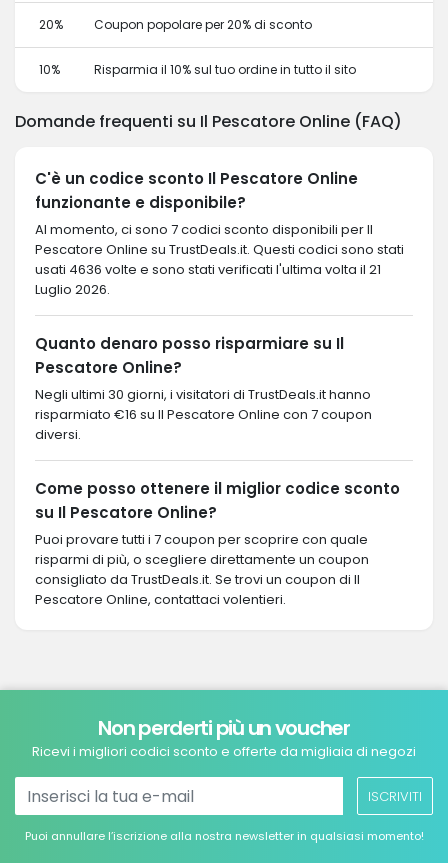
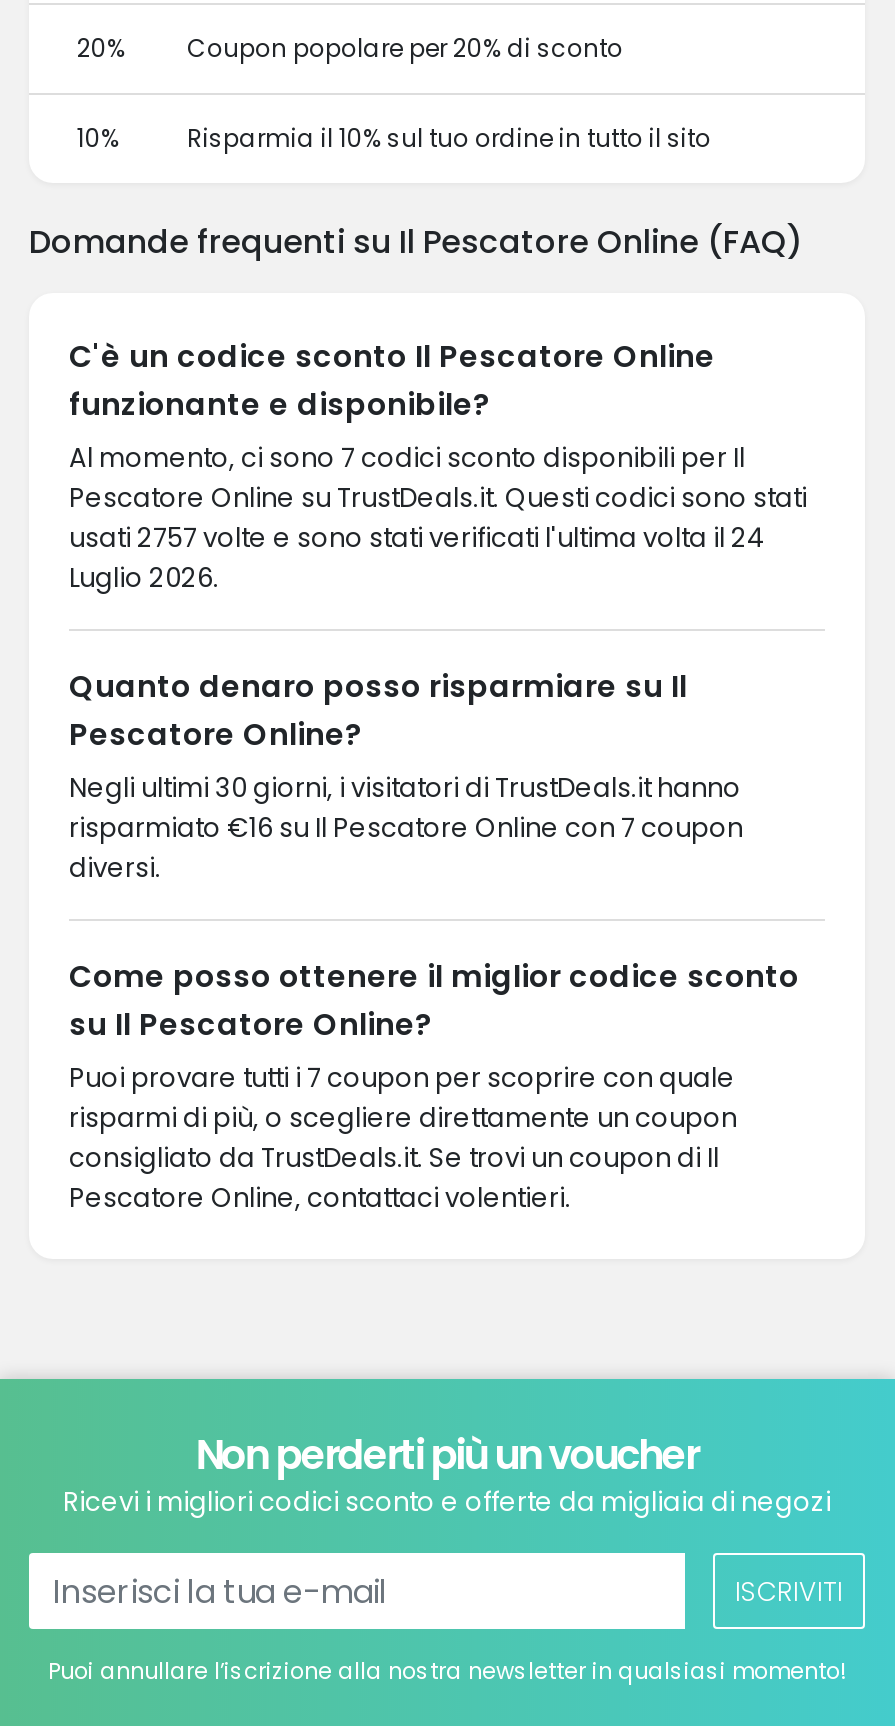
[35,260,381,279] usati 4636 volte e sono stati verificati l'ultima volta il 21 -> [69,519,765,557] usati 2757 volte e sono stati verificati l'ultima volta il 24

